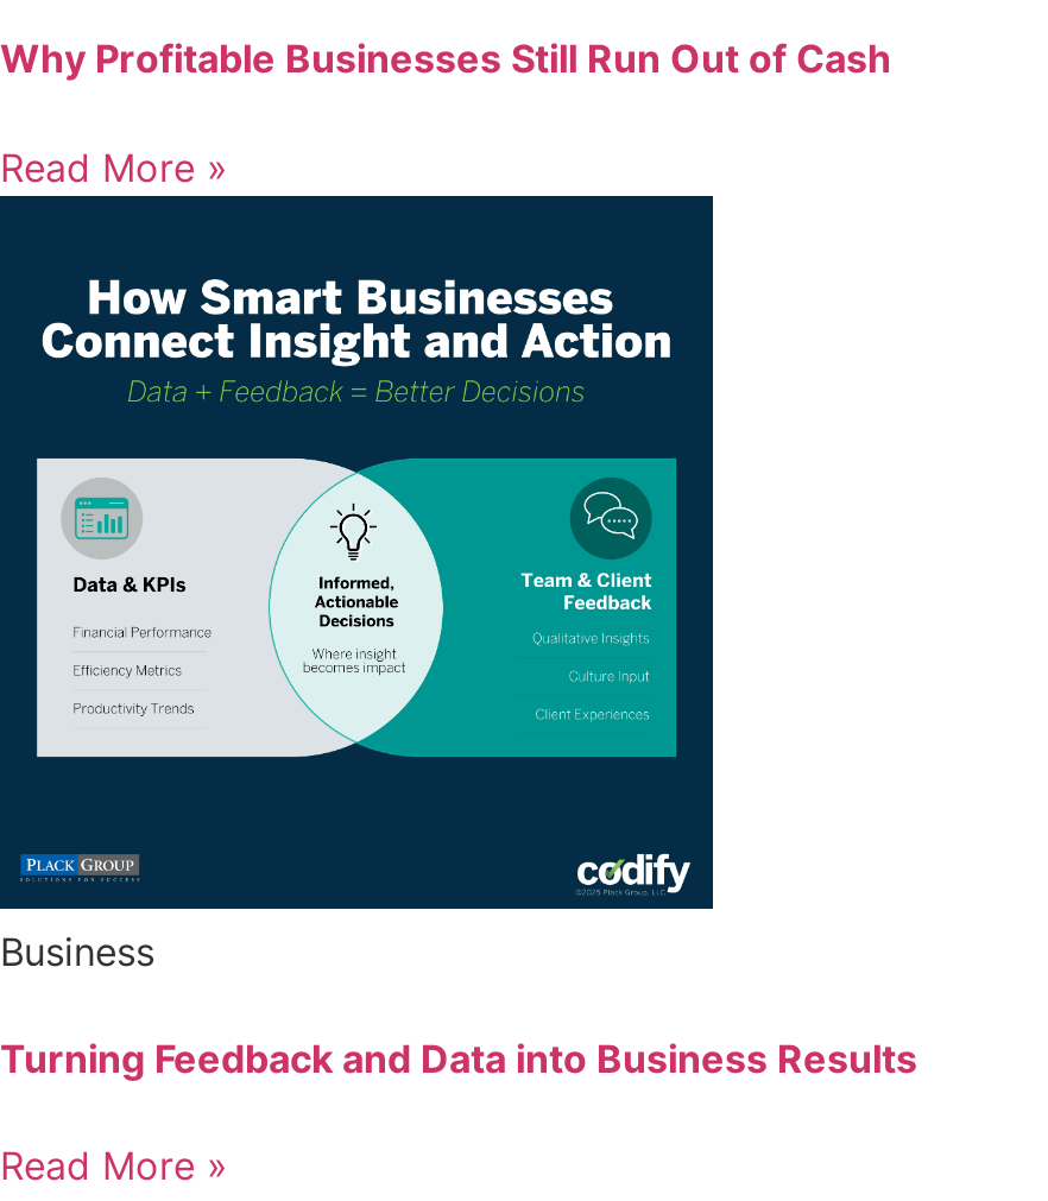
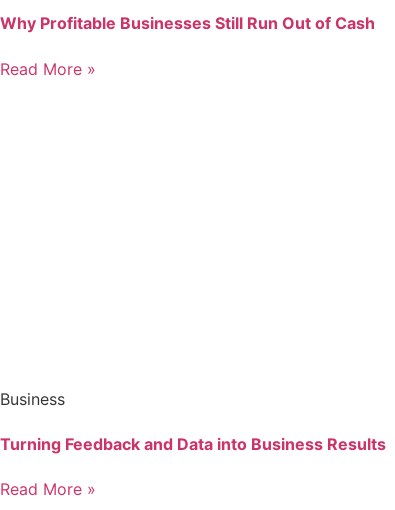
[7,194,715,911] [image] -> none

